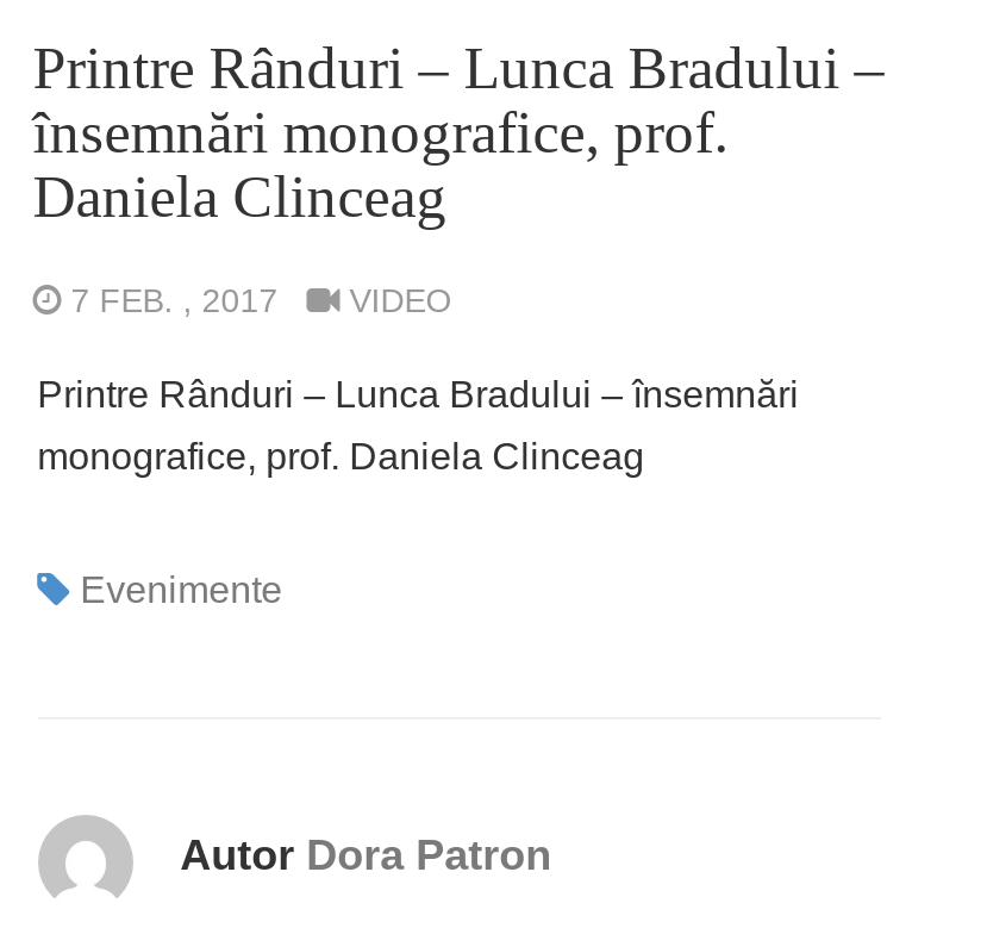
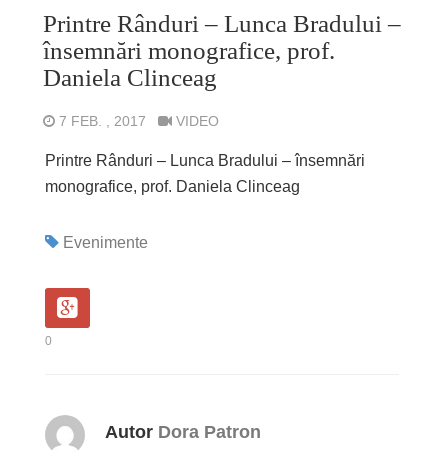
none -> [44,287,91,348] [image] | 0

